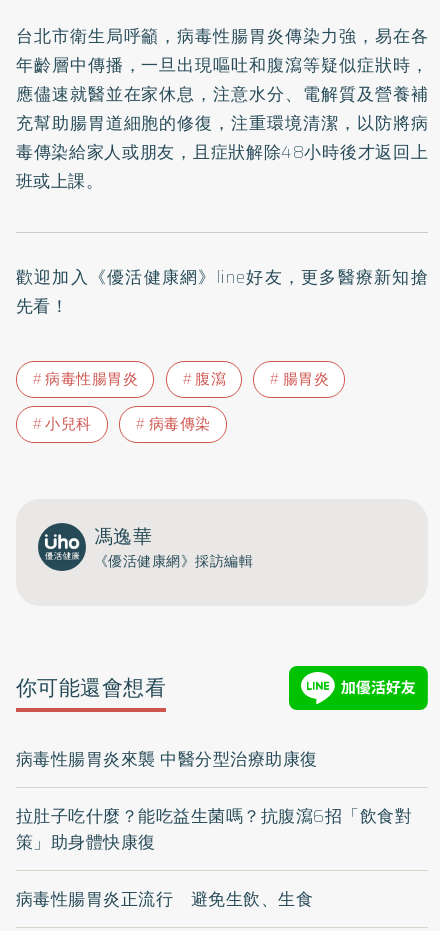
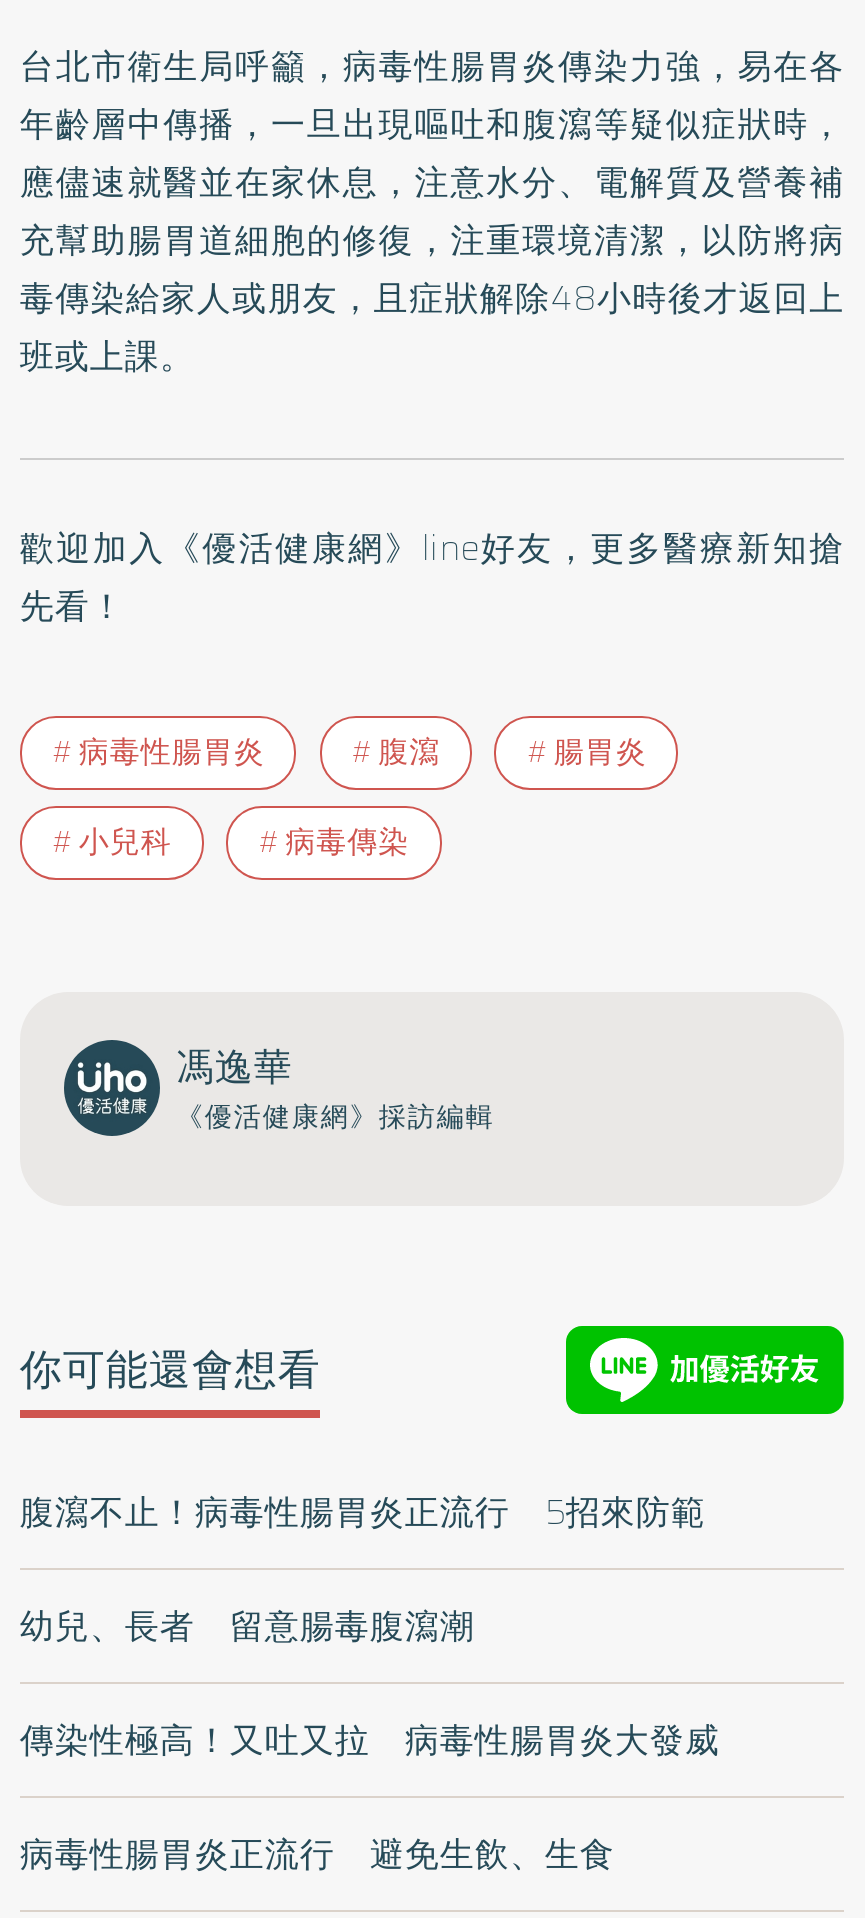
[16,746,412,855] 病毒性腸胃炎來襲 中醫分型治療助康復 | 拉肚子吃什麼？能吃益生菌嗎？抗腹瀉6招「飲食對 | 策」助身體快康復 -> [20,1485,720,1765] 腹瀉不止！病毒性腸胃炎正流行 5招來防範 | 幼兒、長者 留意腸毒腹瀉潮 | 傳染性極高！又吐又拉 病毒性腸胃炎大發威

